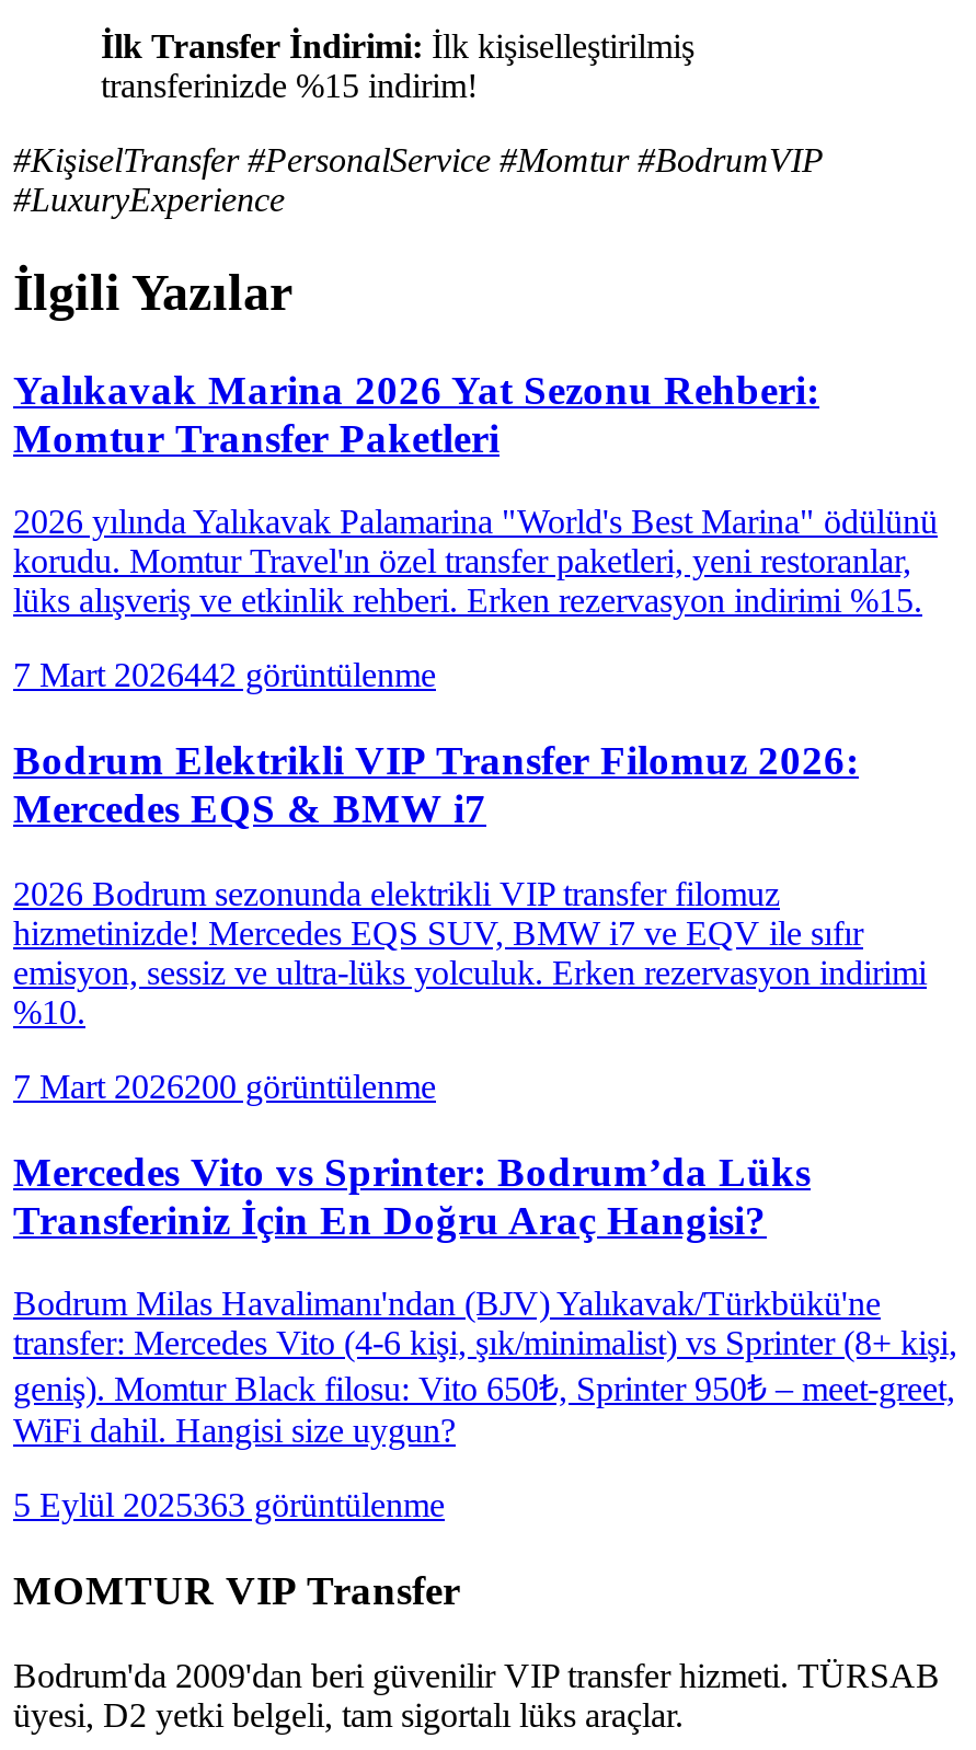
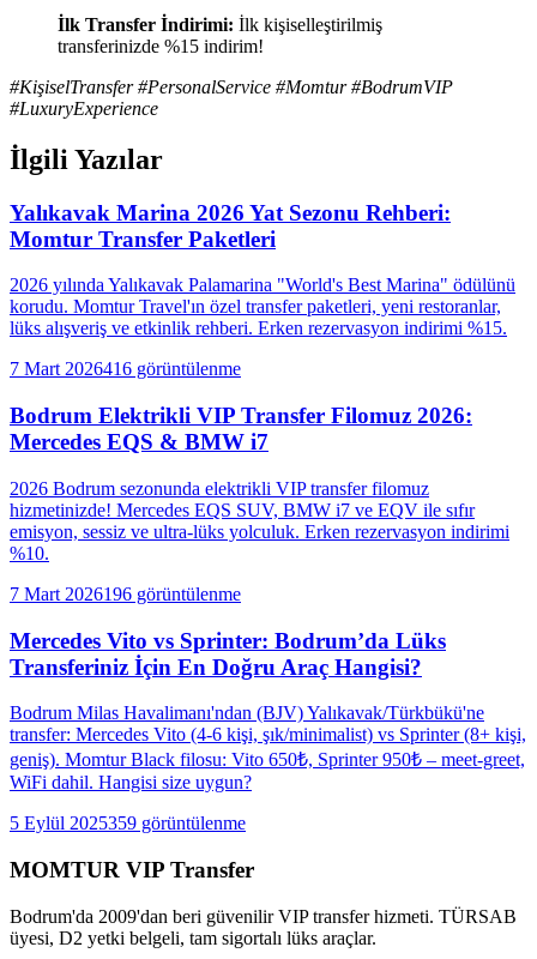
[13,657,436,694] 7 Mart 2026442 görüntülenme -> [10,359,241,379] 7 Mart 2026416 görüntülenme
[13,1067,436,1105] 7 Mart 2026200 görüntülenme -> [10,584,241,604] 7 Mart 2026196 görüntülenme
[13,1487,445,1524] 5 Eylül 2025363 görüntülenme -> [10,813,246,833] 5 Eylül 2025359 görüntülenme

